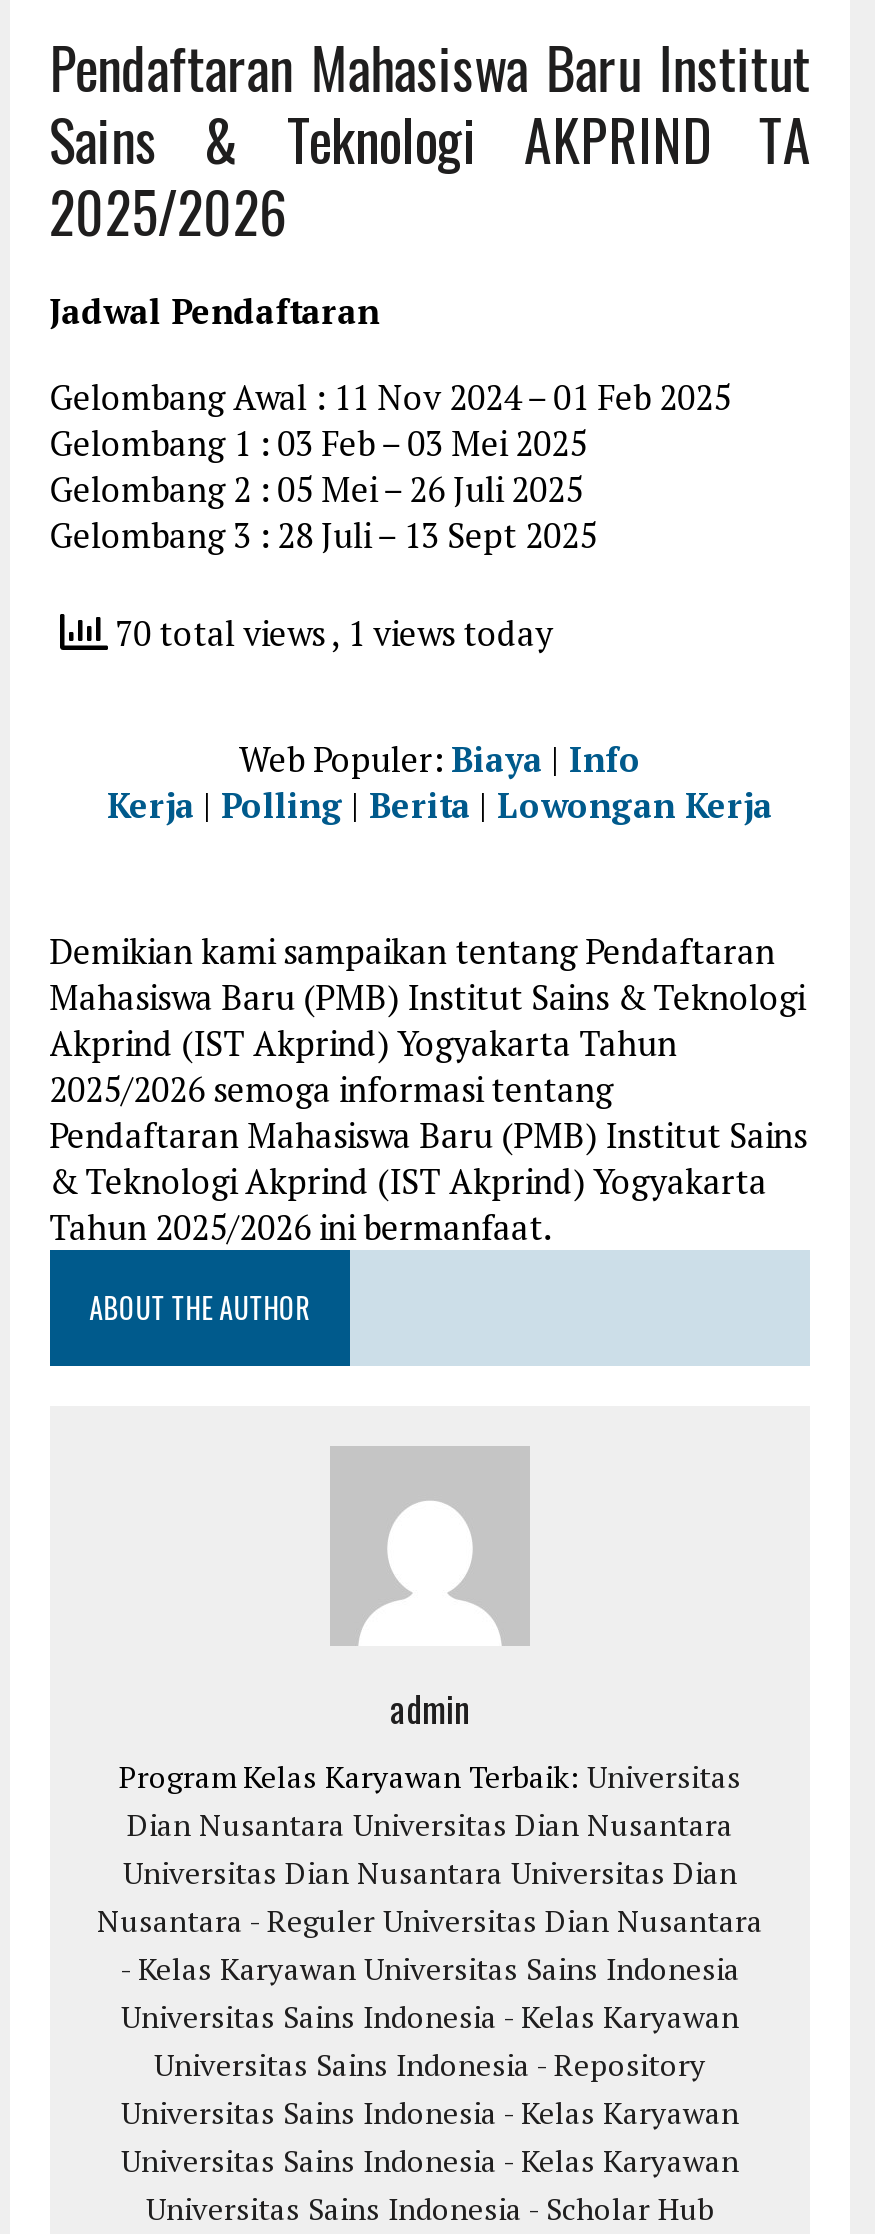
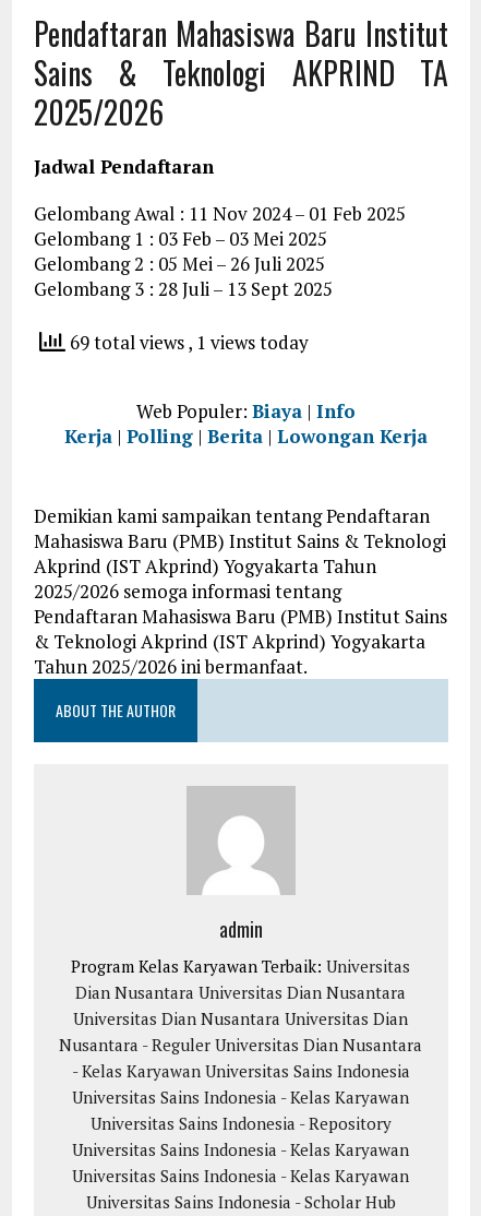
[107,610,553,656] 70 total views, 1 views today -> [65,330,308,355] 69 total views, 1 views today

